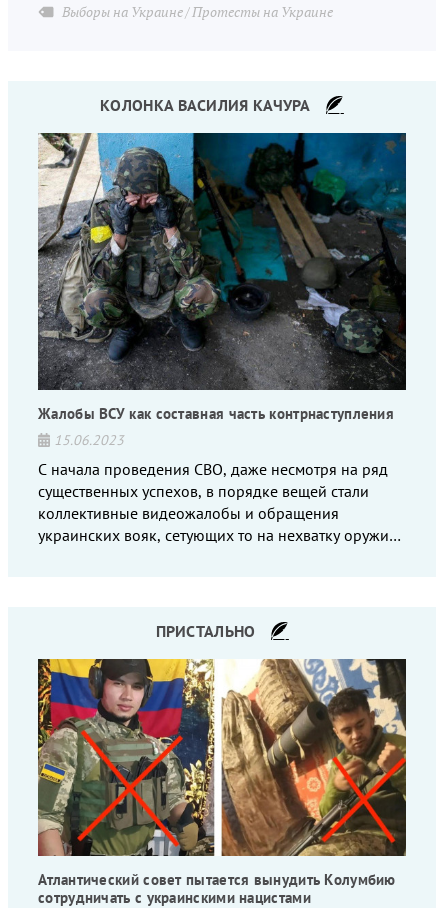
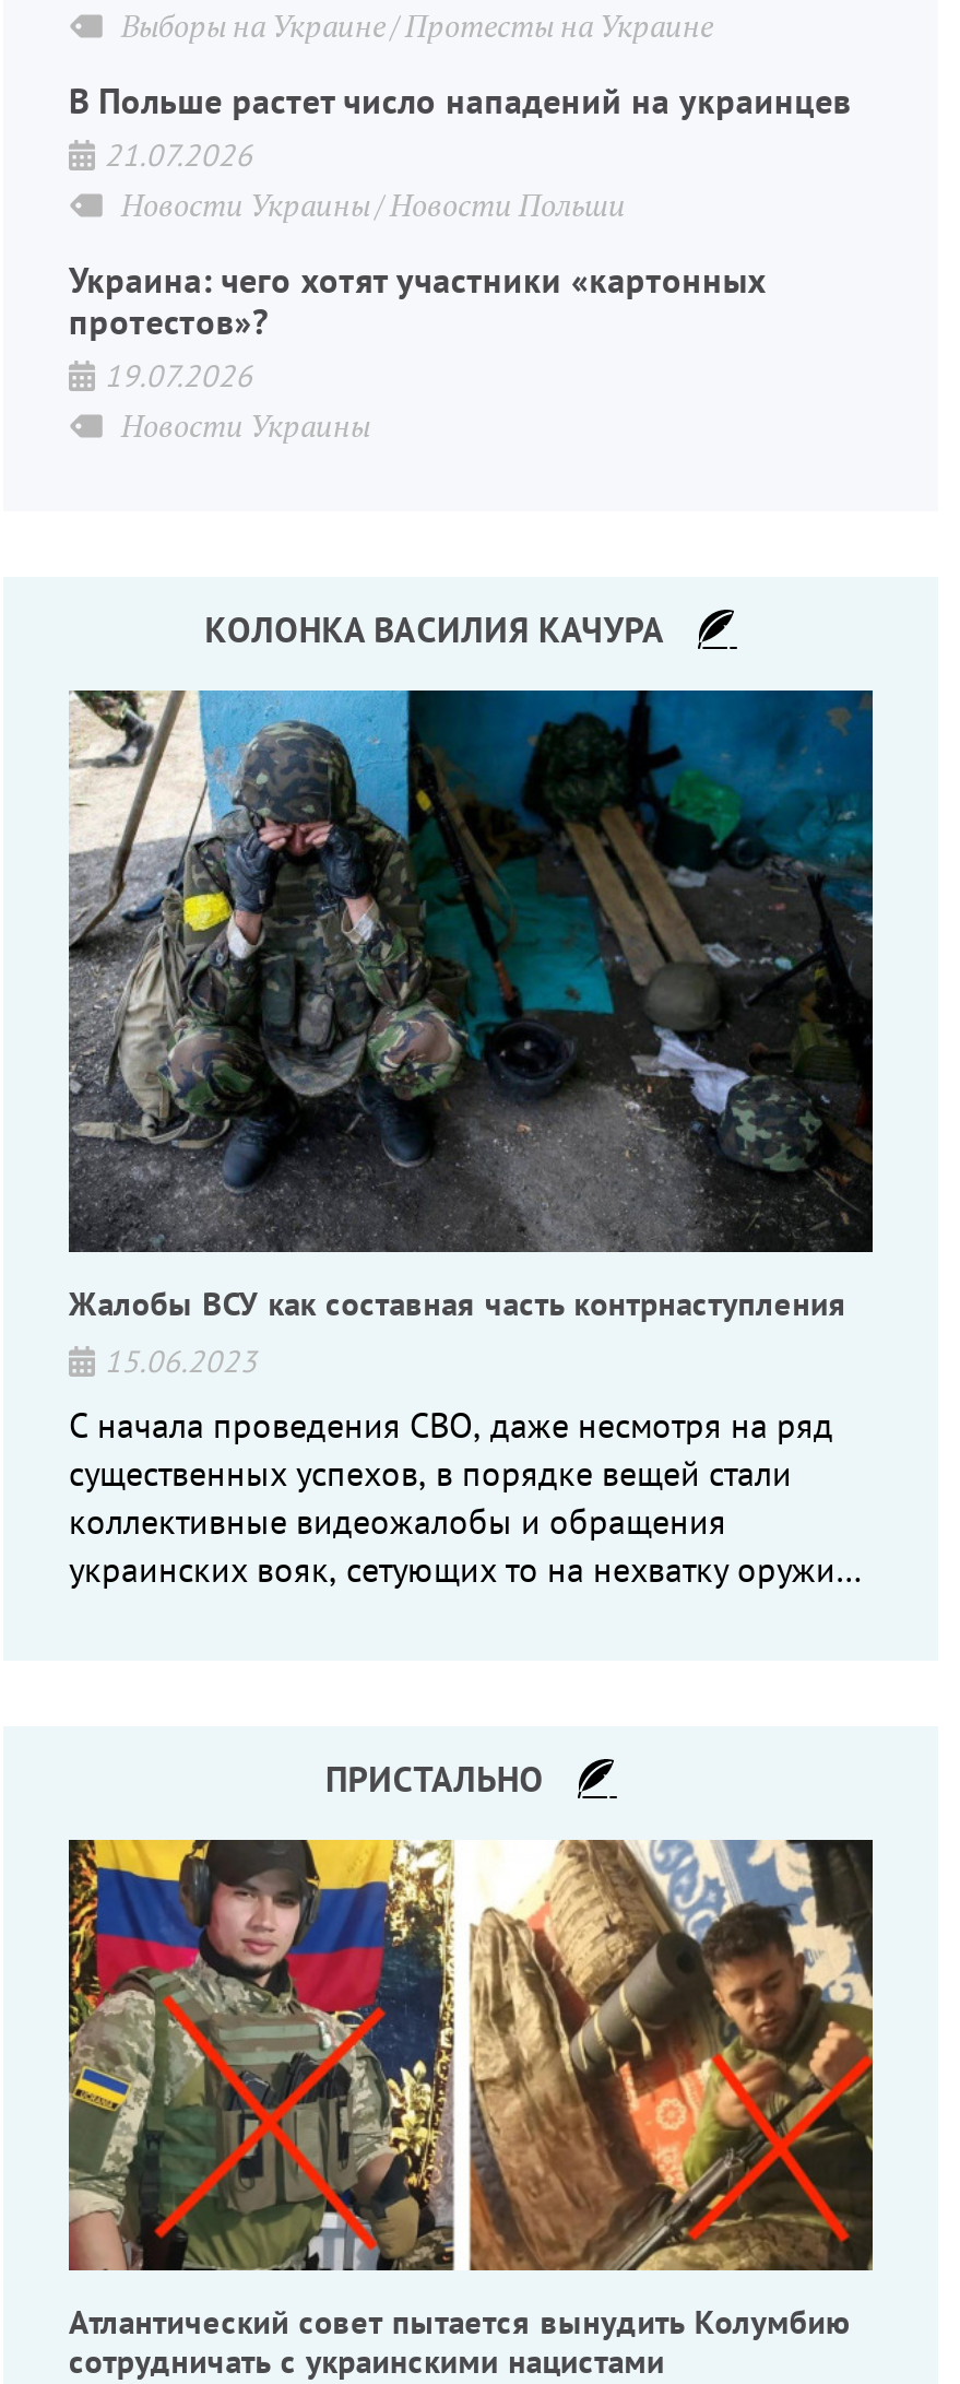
none -> [69,79,851,446] В Польше растет число нападений на украинцев | 21.07.2026 | Новости Украины Новости Польши | Украина: чего хотят участники «картонных | протестов»? | 19.07.2026 | Новости Украины

